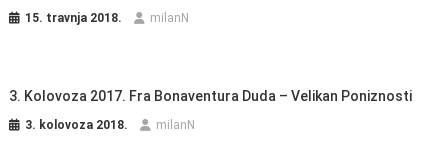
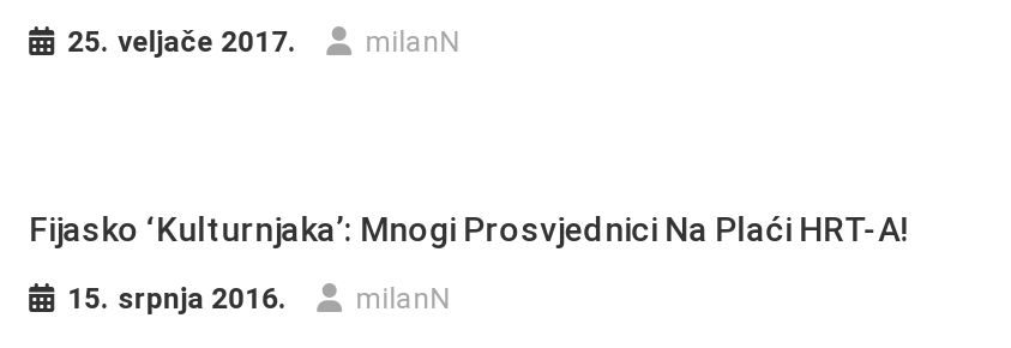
[25,11,189,25] 15. travnja 2018. milanN -> [67,24,458,58] 25. veljače 2017. milanN
[9,88,412,104] 3. Kolovoza 2017. Fra Bonaventura Duda – Velikan Poniznosti -> [29,209,909,247] Fijasko ‘Kulturnjaka’: Mnogi Prosvjednici Na Plaći HRT-A!
[25,118,195,132] 3. kolovoza 2018. milanN -> [67,281,449,314] 15. srpnja 2016. milanN

